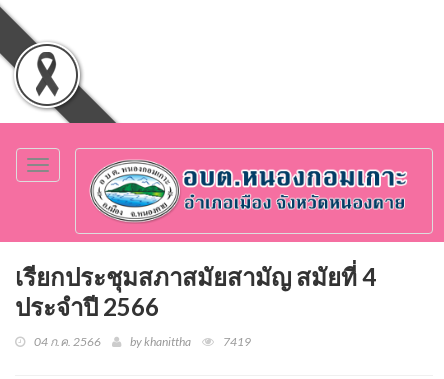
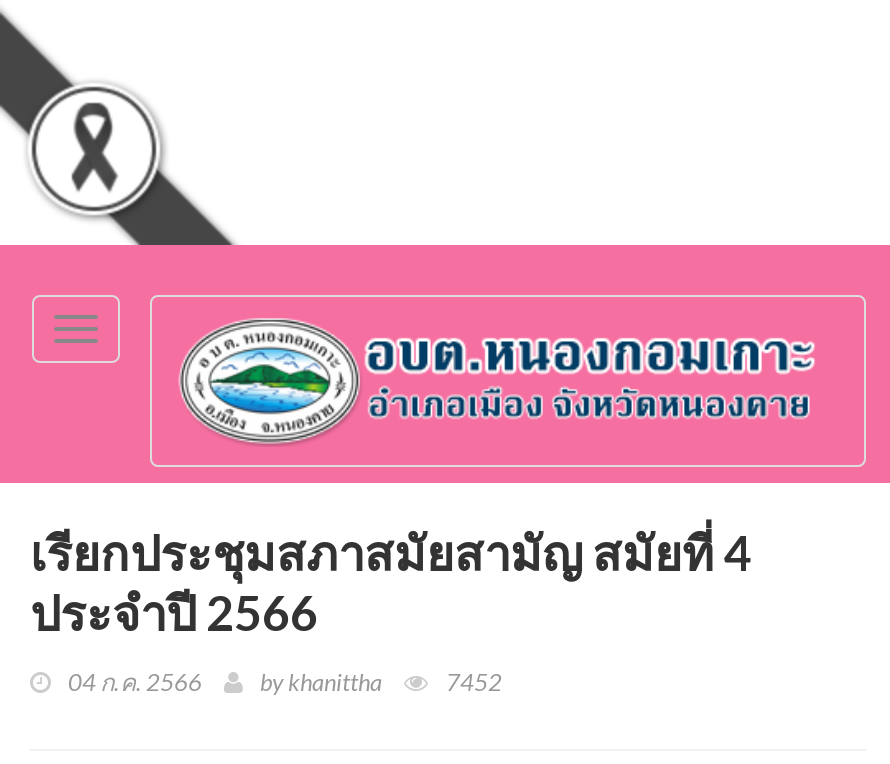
[223,334,251,349] 7419 -> [446,667,502,697] 7452

